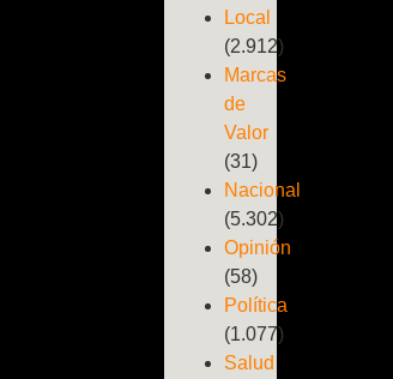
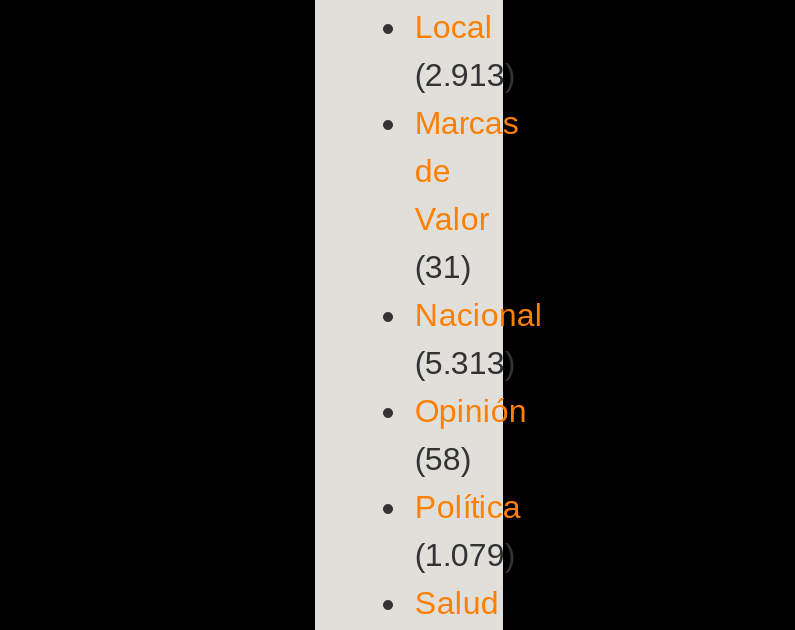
[224,36,284,56] (2.912) -> [415,58,515,92] (2.913)
[224,208,284,229] (5.302) -> [415,346,515,380] (5.313)
[224,324,284,344] (1.077) -> [415,538,515,572] (1.079)

